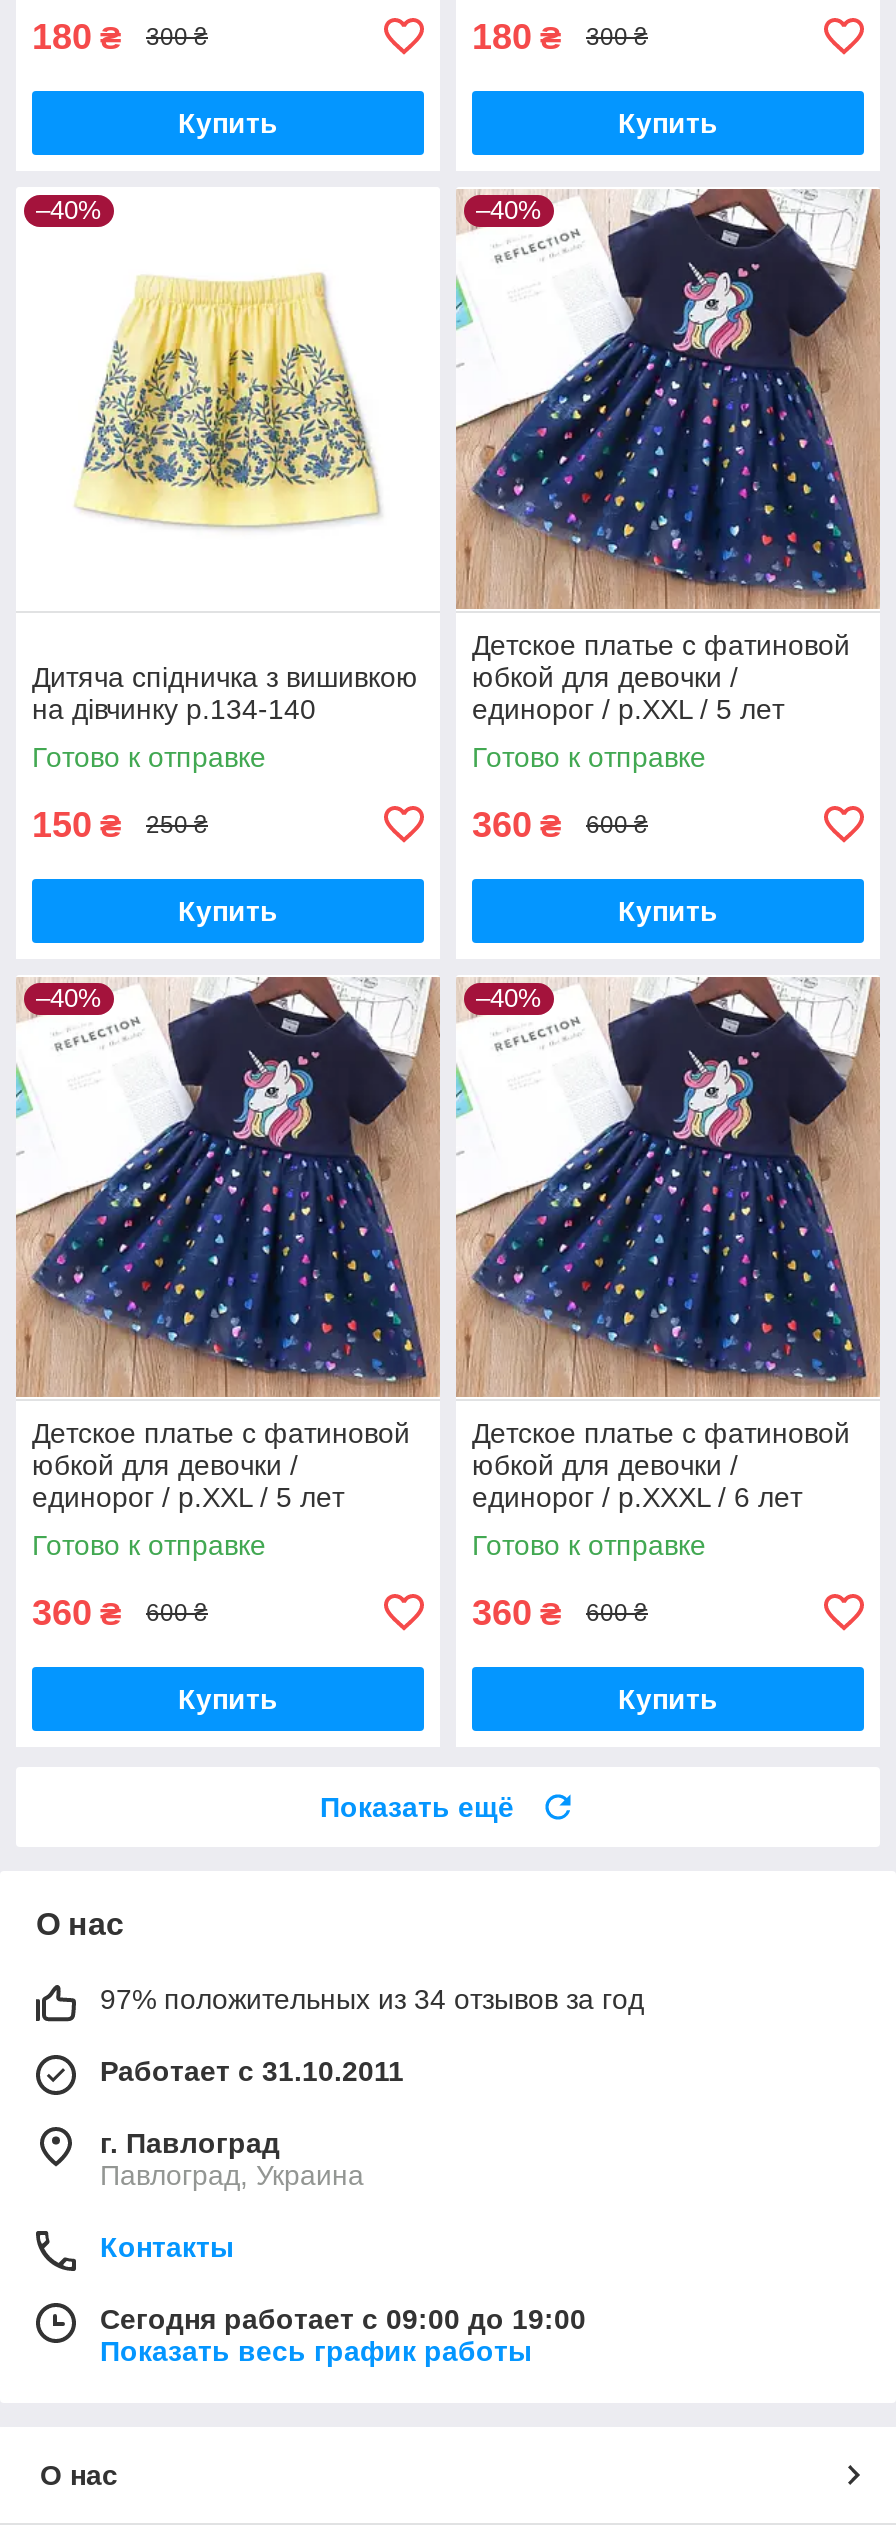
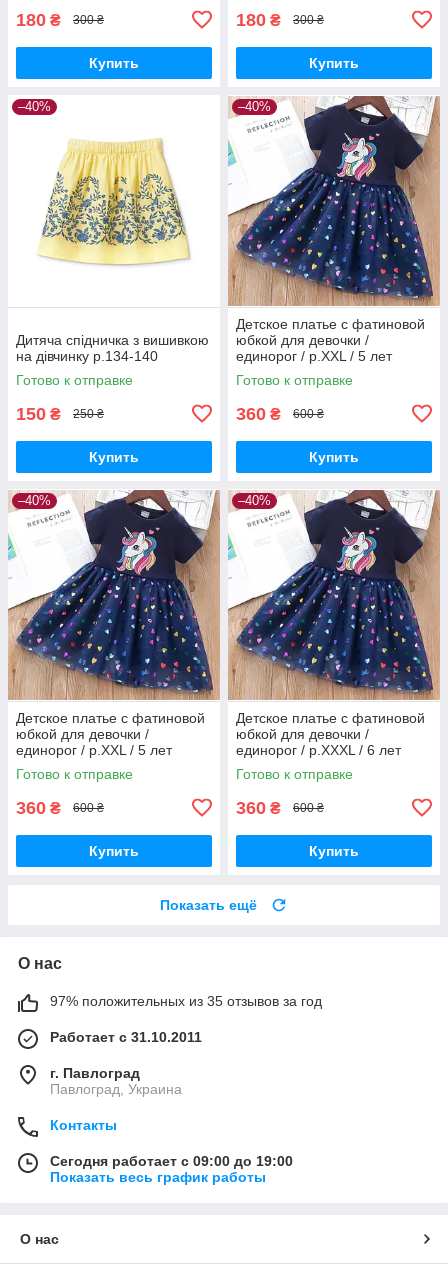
[100,1983,644,2015] 97% положительных из 34 отзывов за год -> [50,993,322,1009] 97% положительных из 35 отзывов за год

